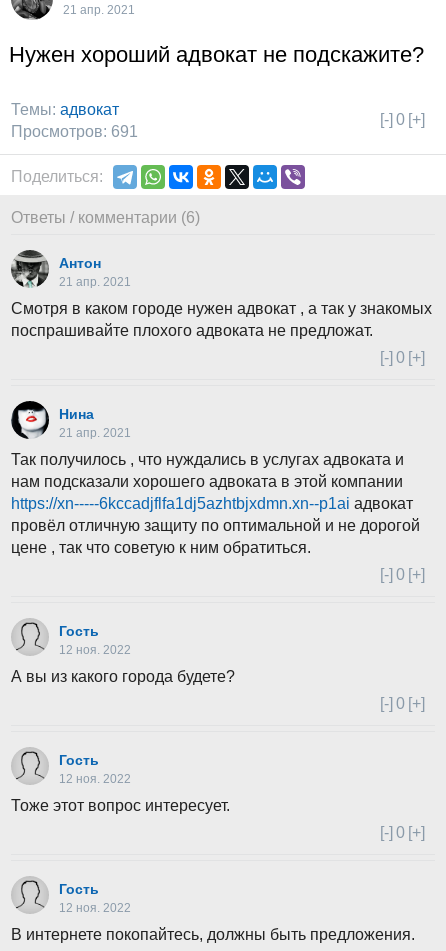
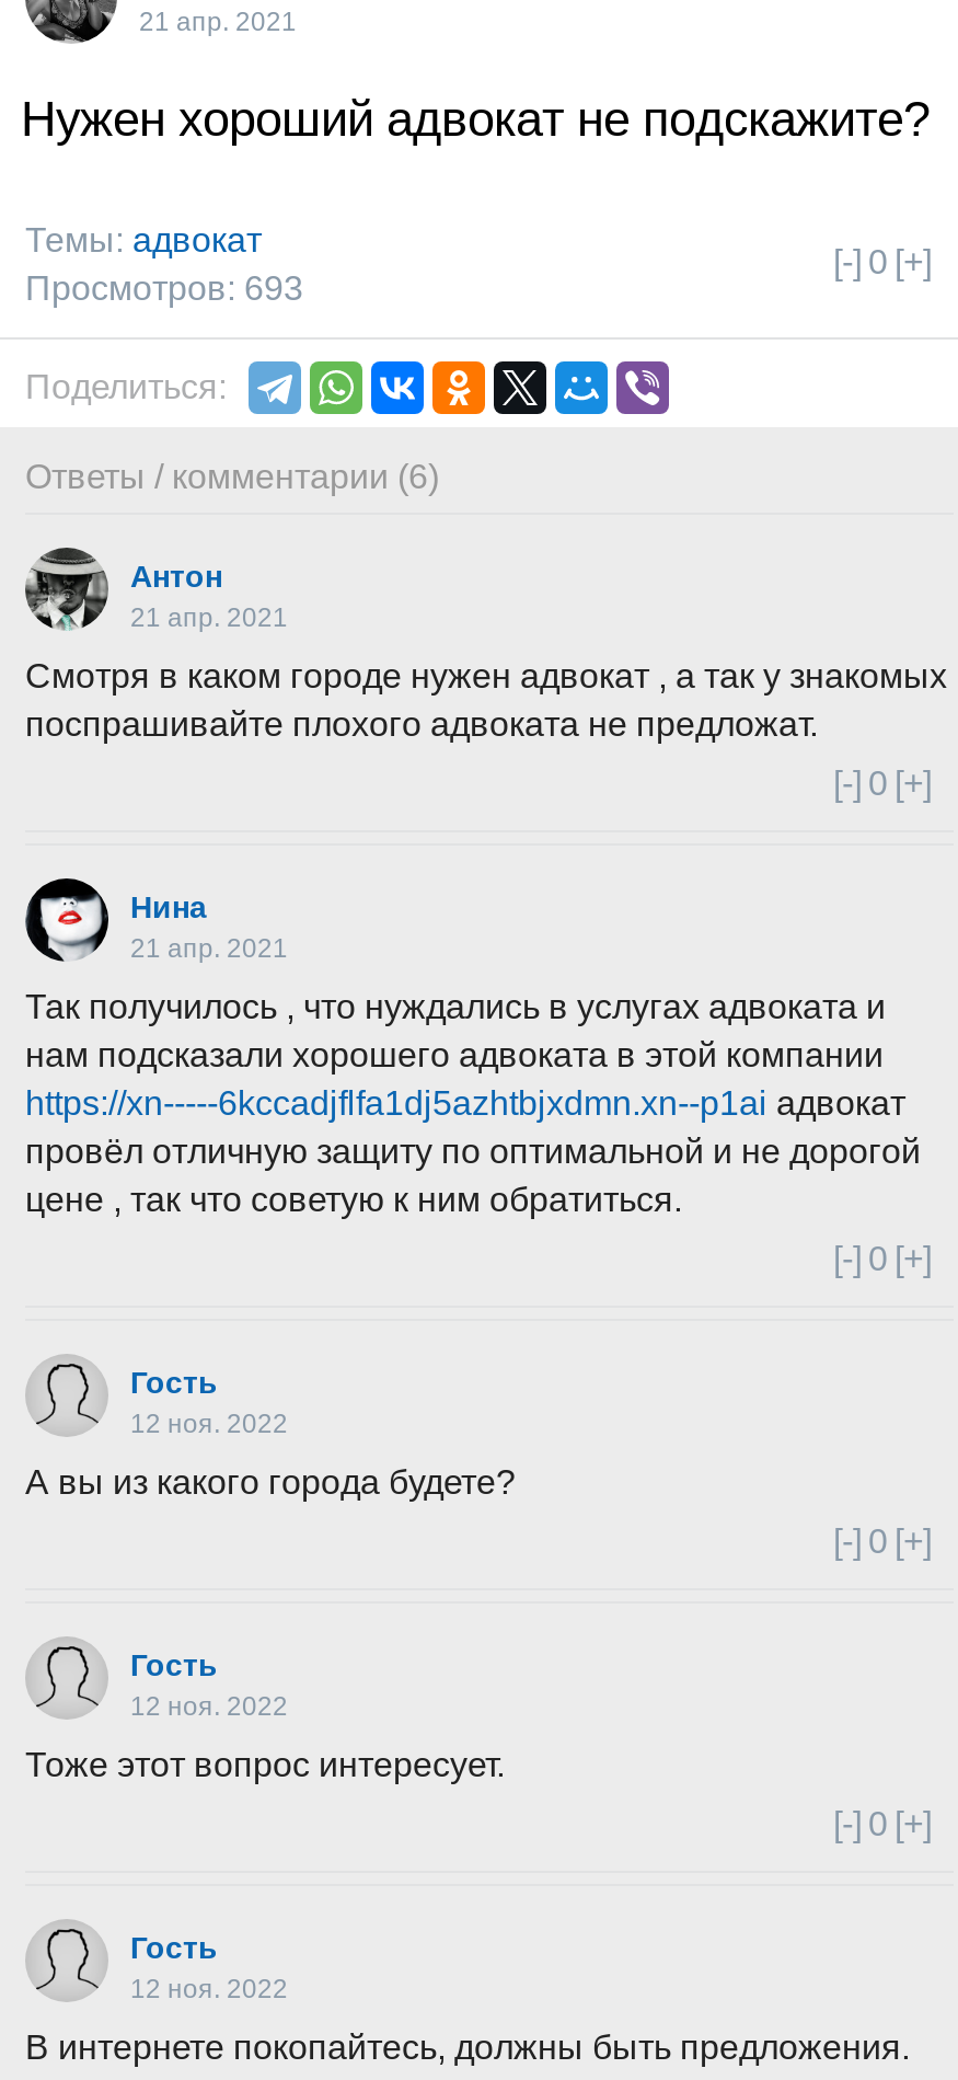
[11,123,138,140] Просмотров: 691 -> [25,269,303,307] Просмотров: 693

